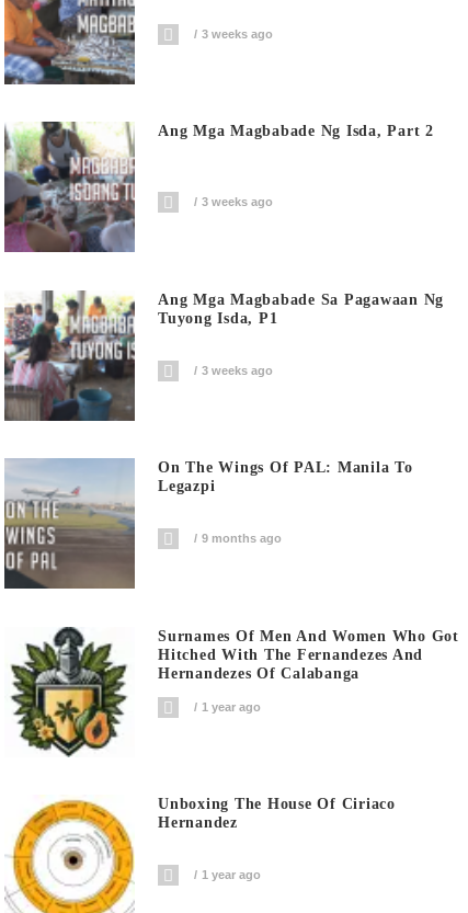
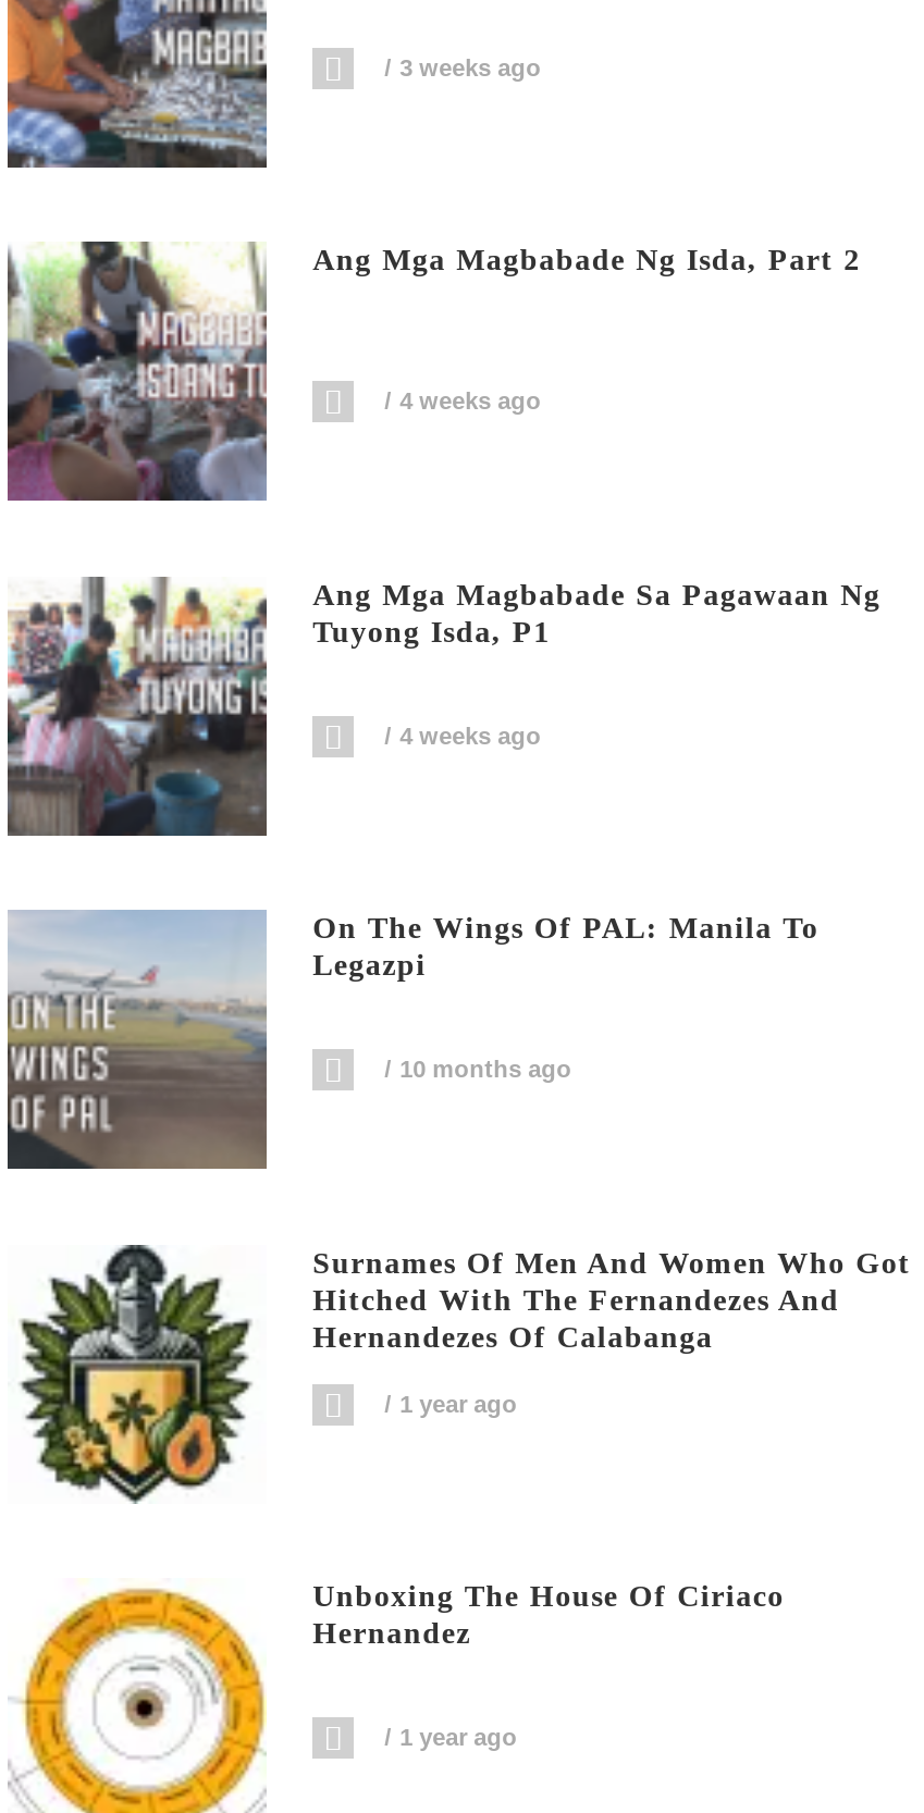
[202,196,273,209] 3 weeks ago -> [400,388,541,415] 4 weeks ago
[202,364,273,377] 3 weeks ago -> [400,722,541,748] 4 weeks ago
[202,532,282,545] 9 months ago -> [400,1056,572,1083] 10 months ago

